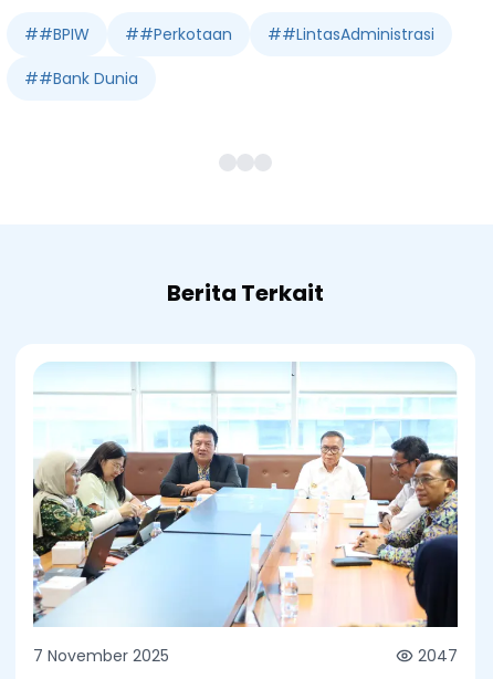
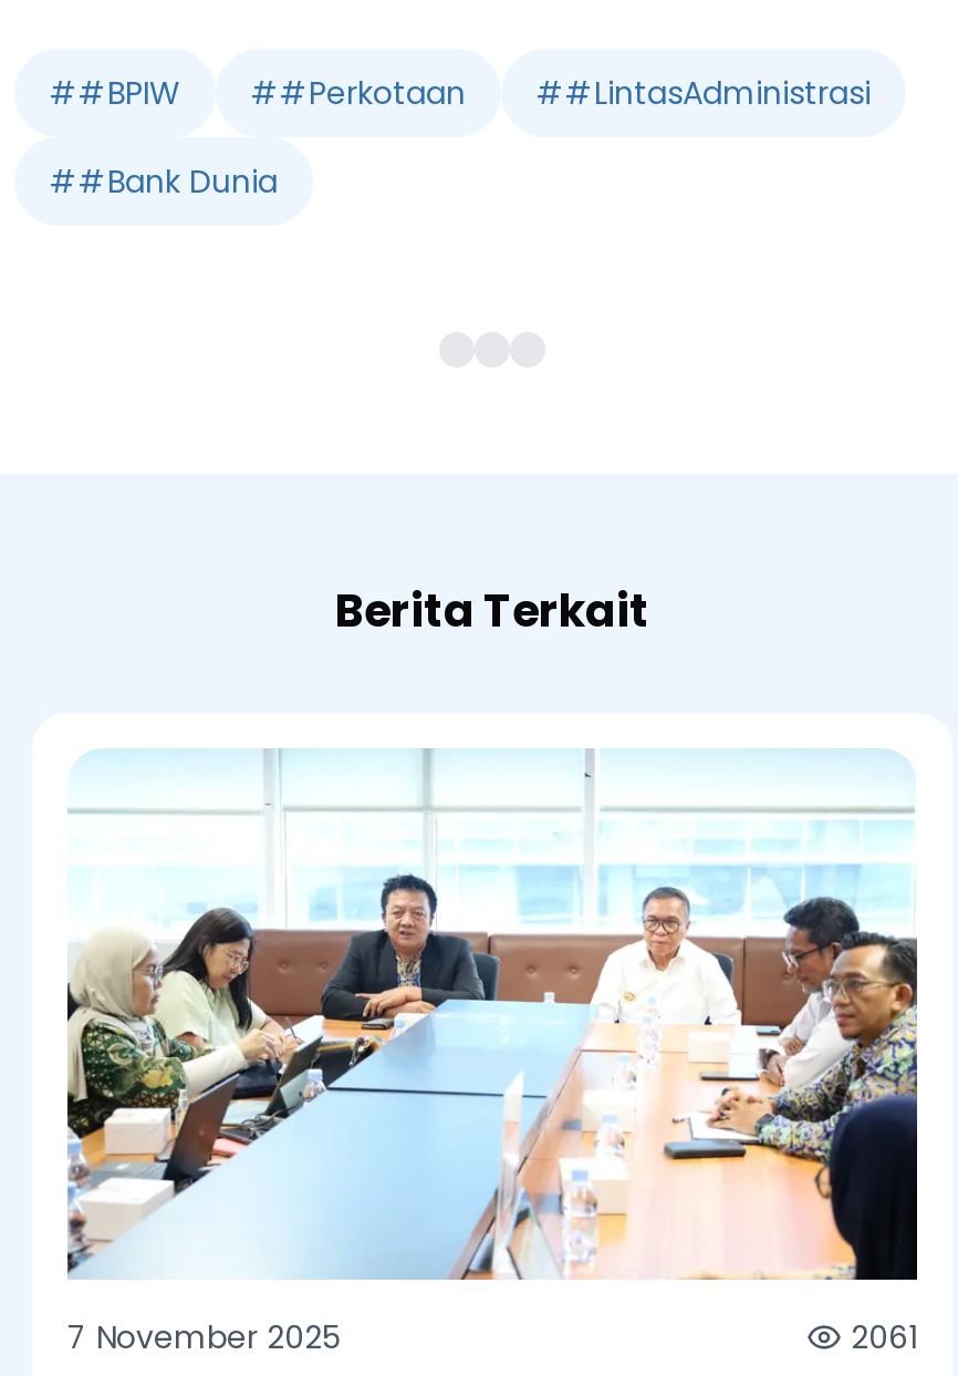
[418,645,458,667] 2047 -> [851,1315,917,1359] 2061

